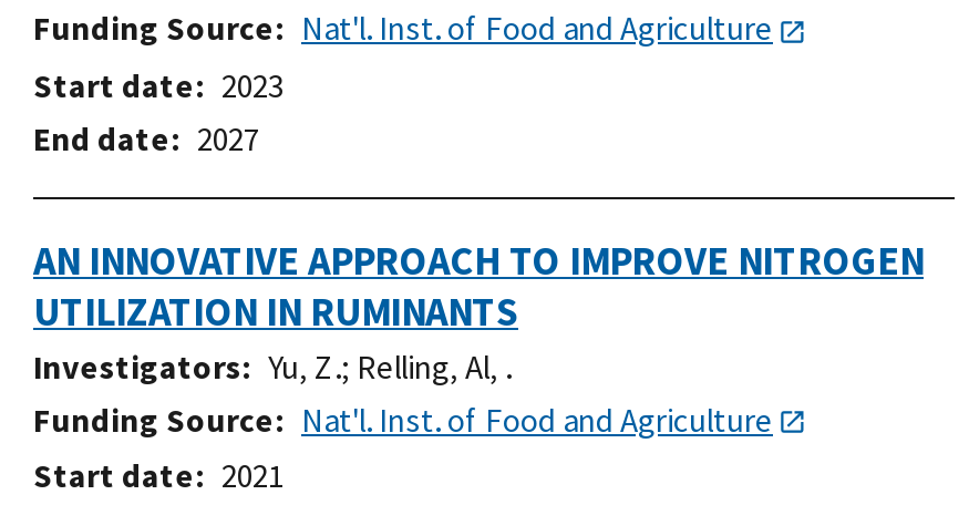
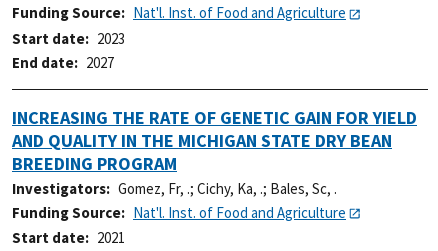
[33,234,924,336] AN INNOVATIVE APPROACH TO IMPROVE NITROGEN | UTILIZATION IN RUMINANTS -> [12,106,417,175] INCREASING THE RATE OF GENETIC GAIN FOR YIELD | AND QUALITY IN THE MICHIGAN STATE DRY BEAN | BREEDING PROGRAM
[268,346,512,388] Yu, Z.; Relling, Al, . -> [118,179,337,198] Gomez, Fr, .; Cichy, Ka, .; Bales, Sc, .

